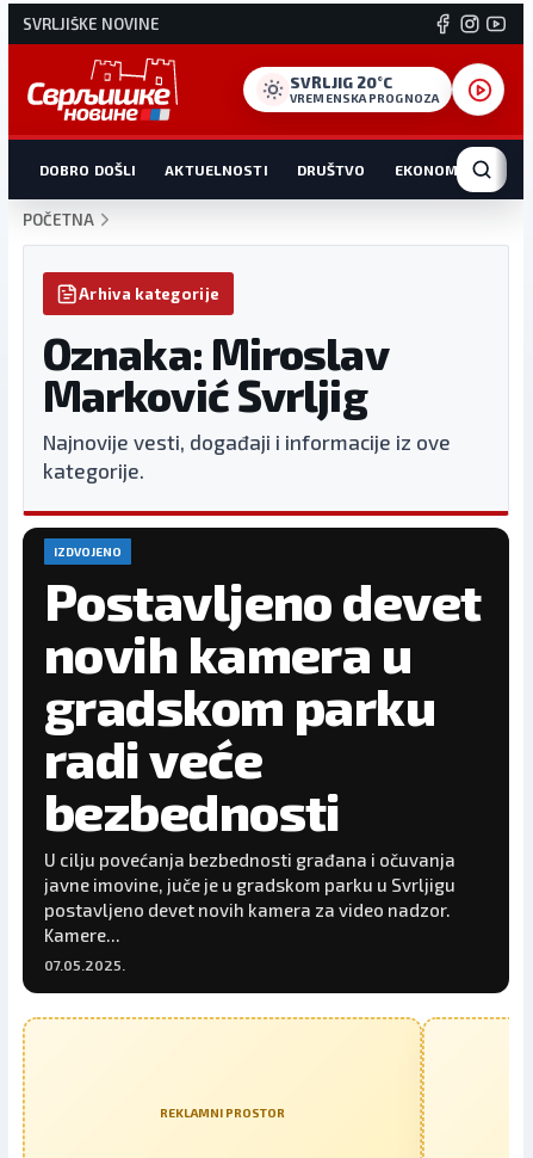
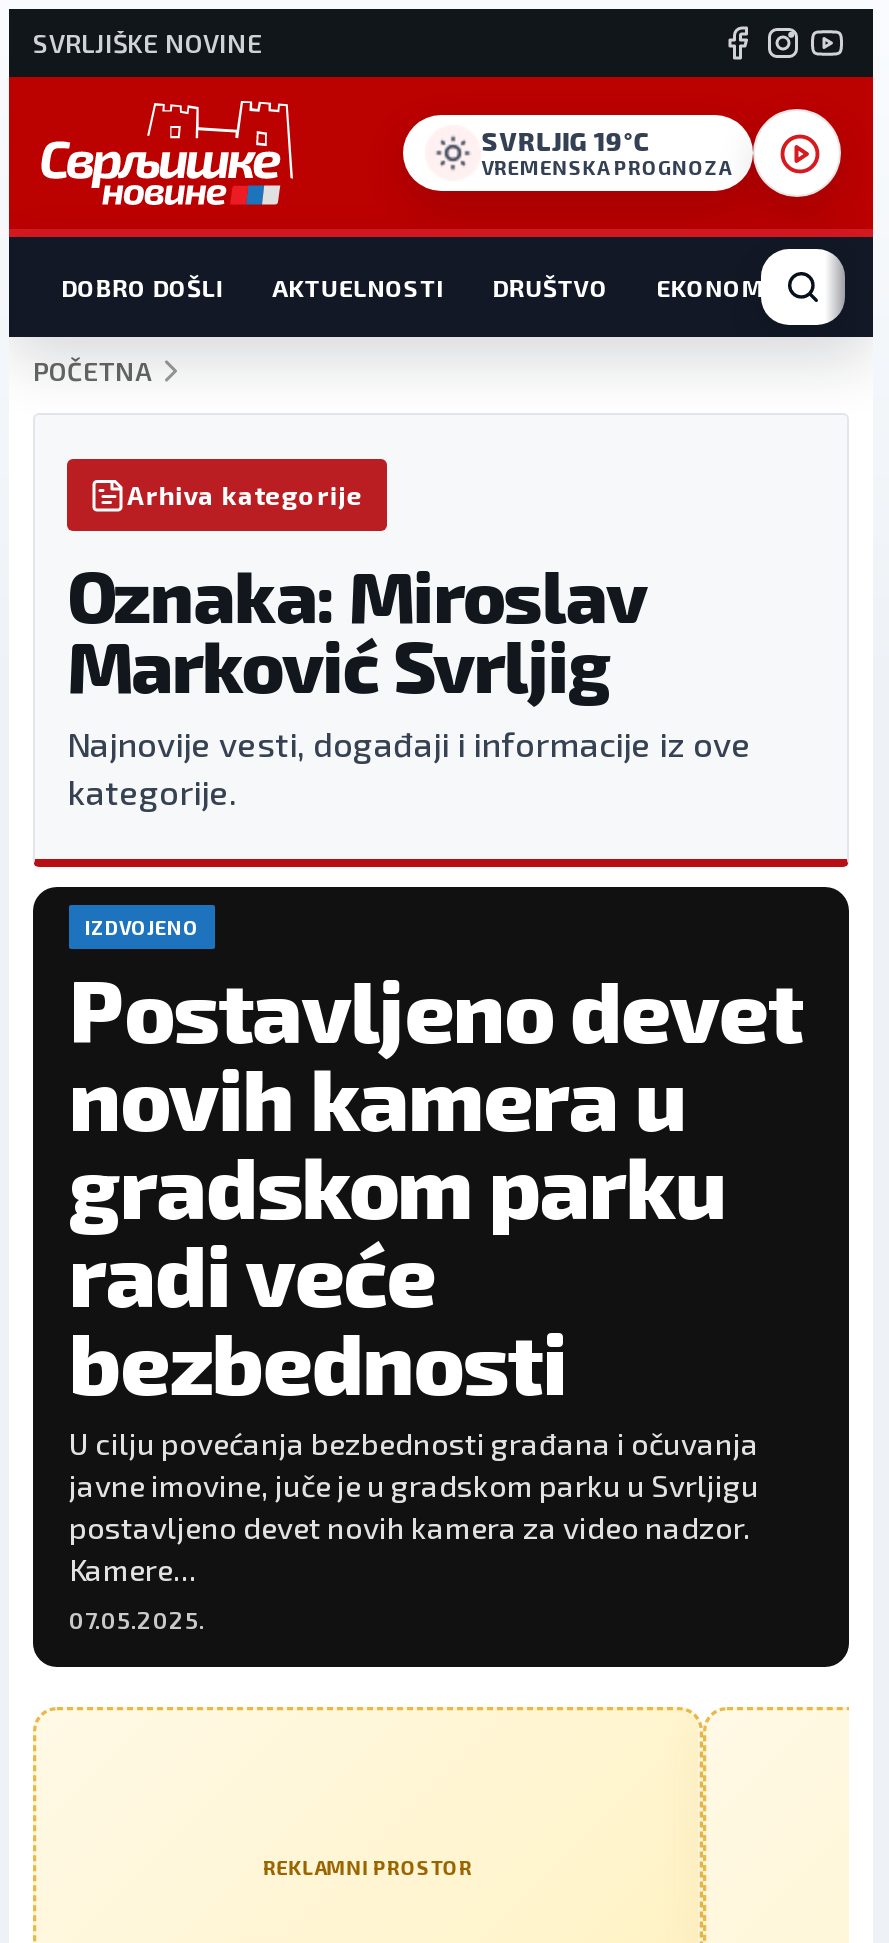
[290,73,393,92] SVRLJIG 20°C -> [481,125,649,157] SVRLJIG 19°C

